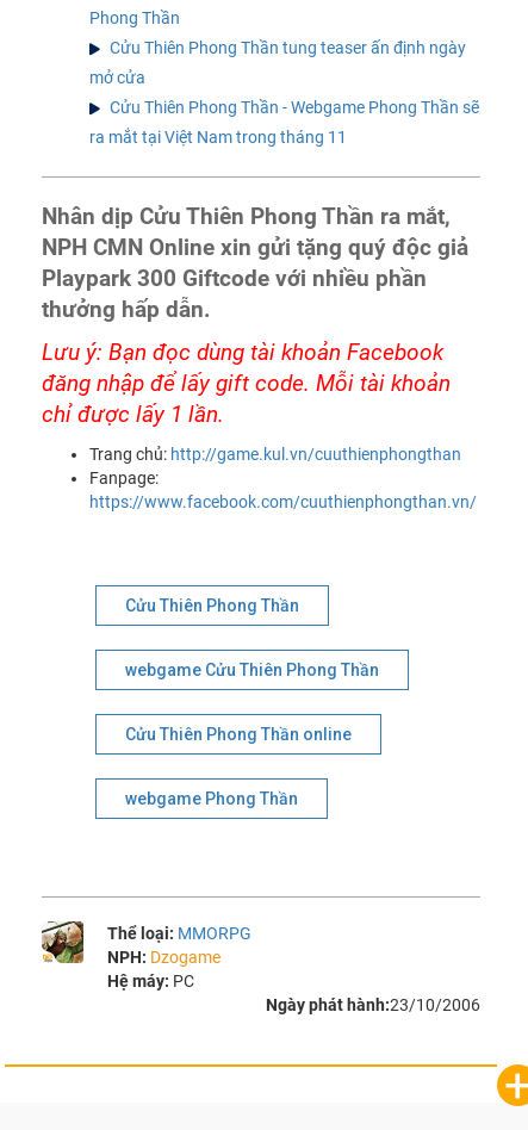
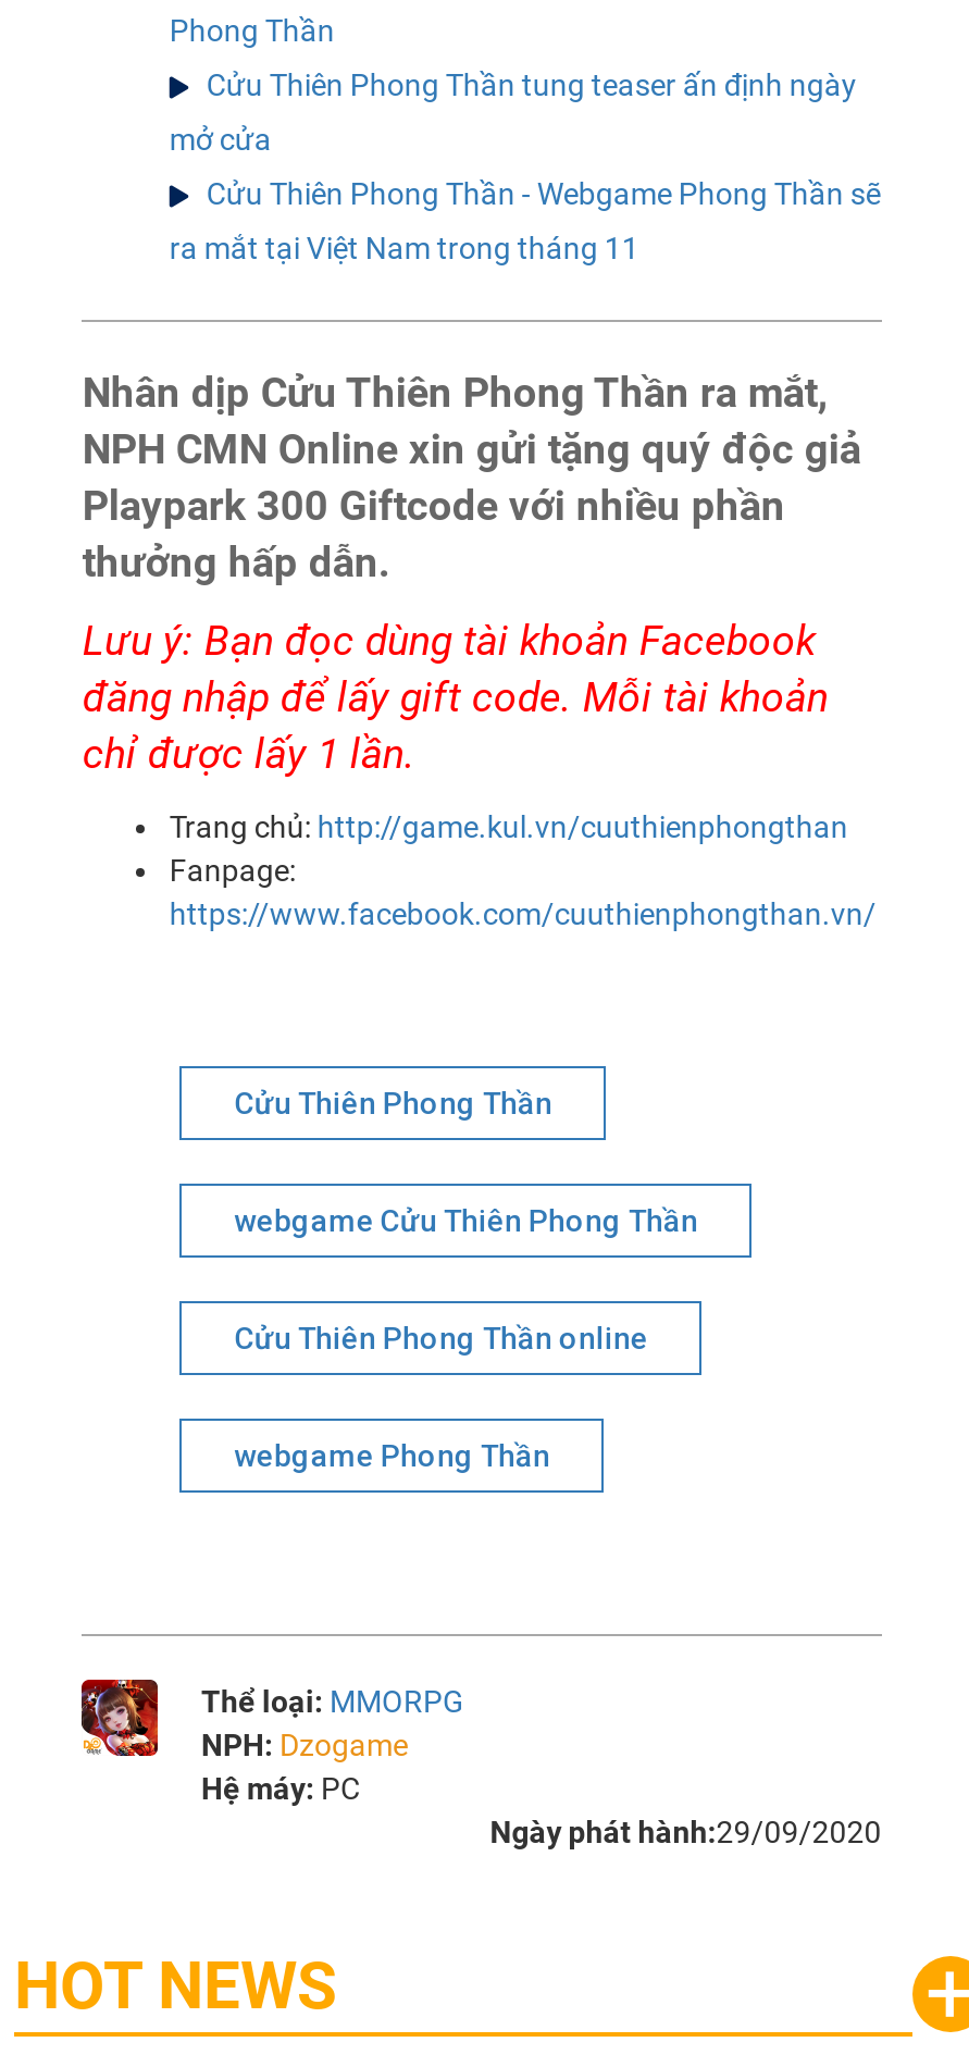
[41,920,85,964] [image] -> [79,1678,160,1758] [image]
[265,996,480,1015] Ngày phát hành:23/10/2006 -> [14,1815,881,2024] Ngày phát hành:29/09/2020 | HOT NEWS

